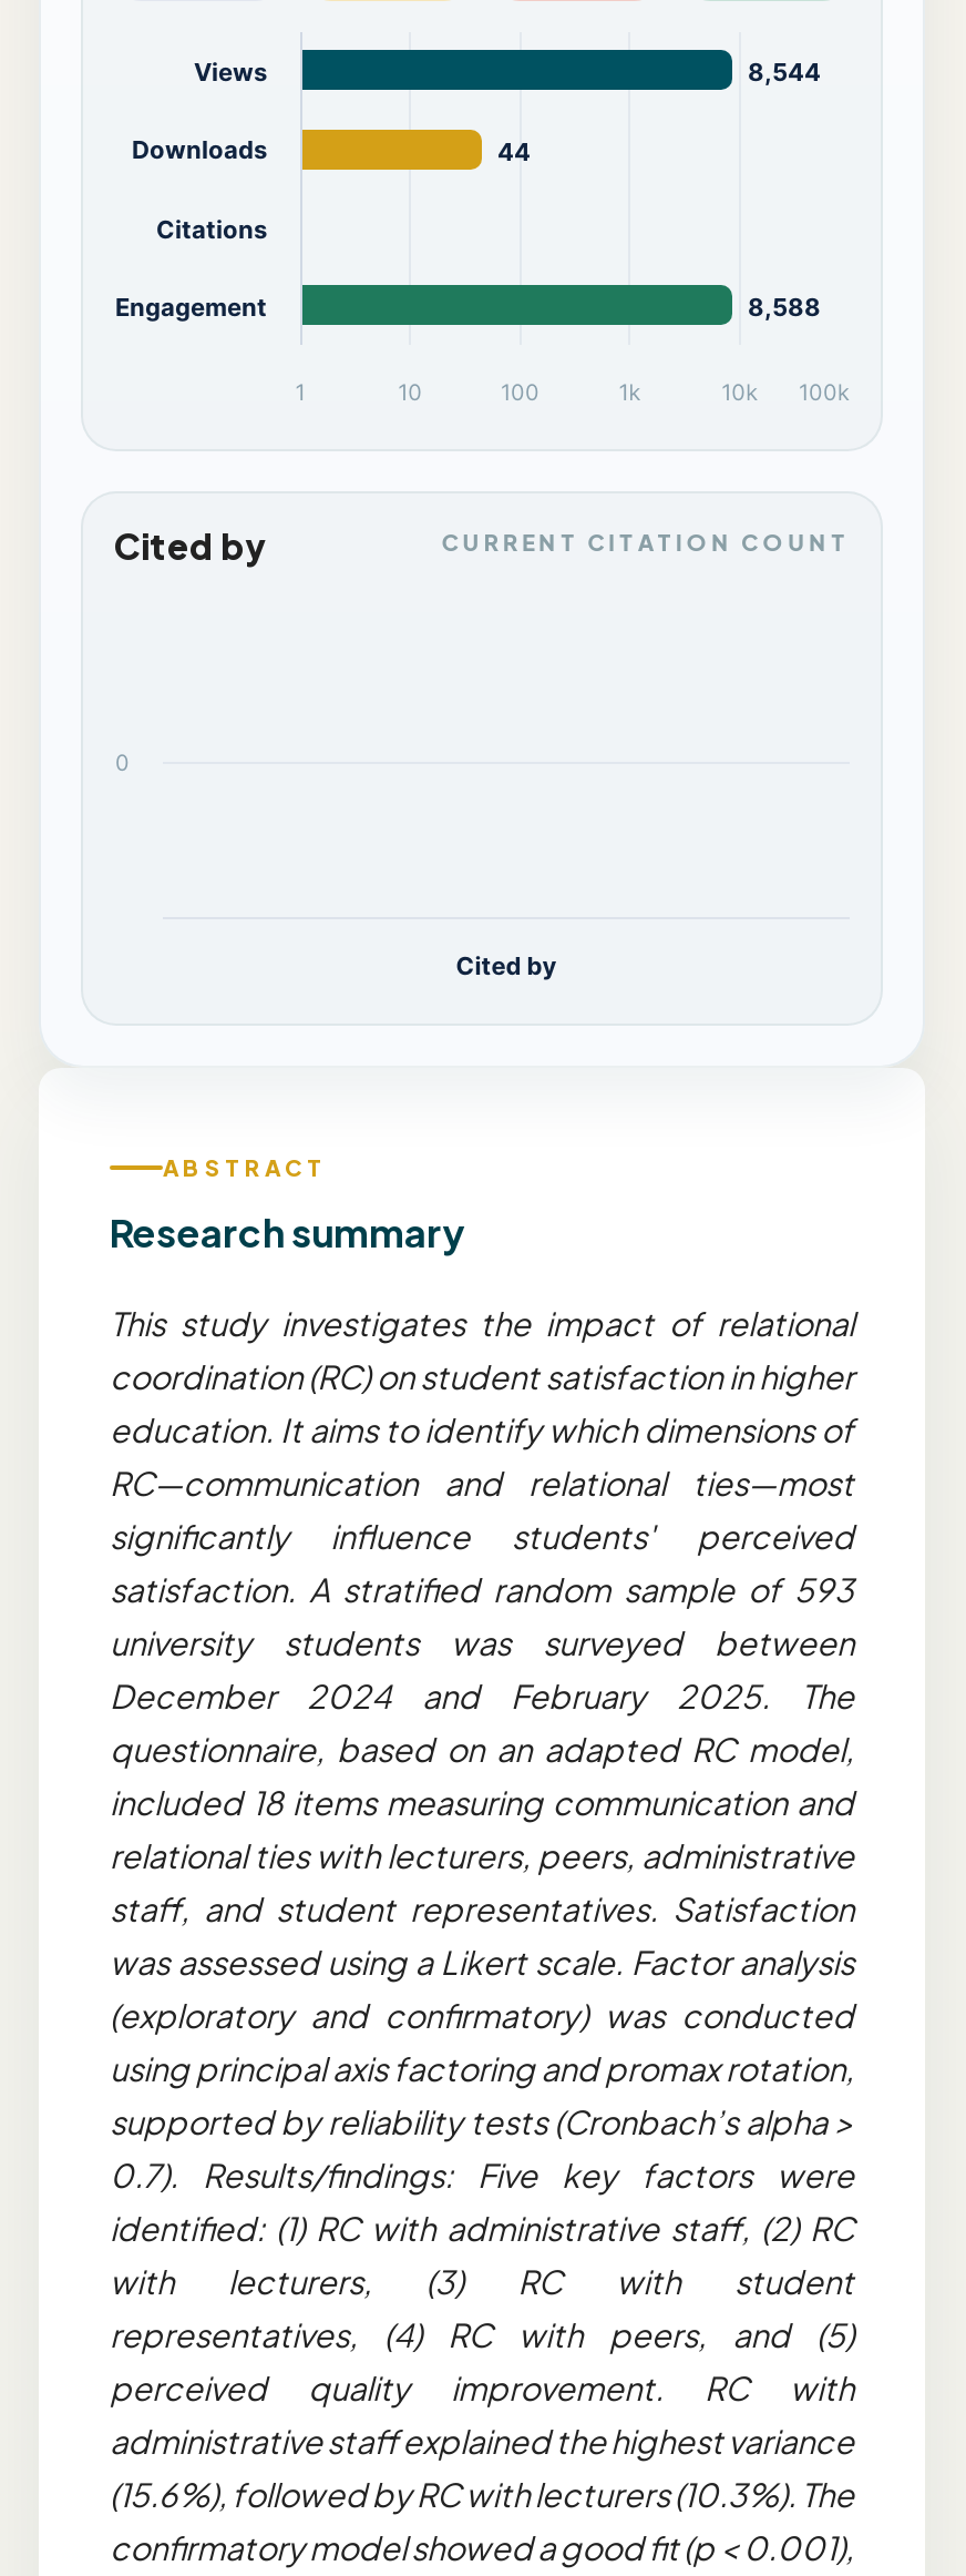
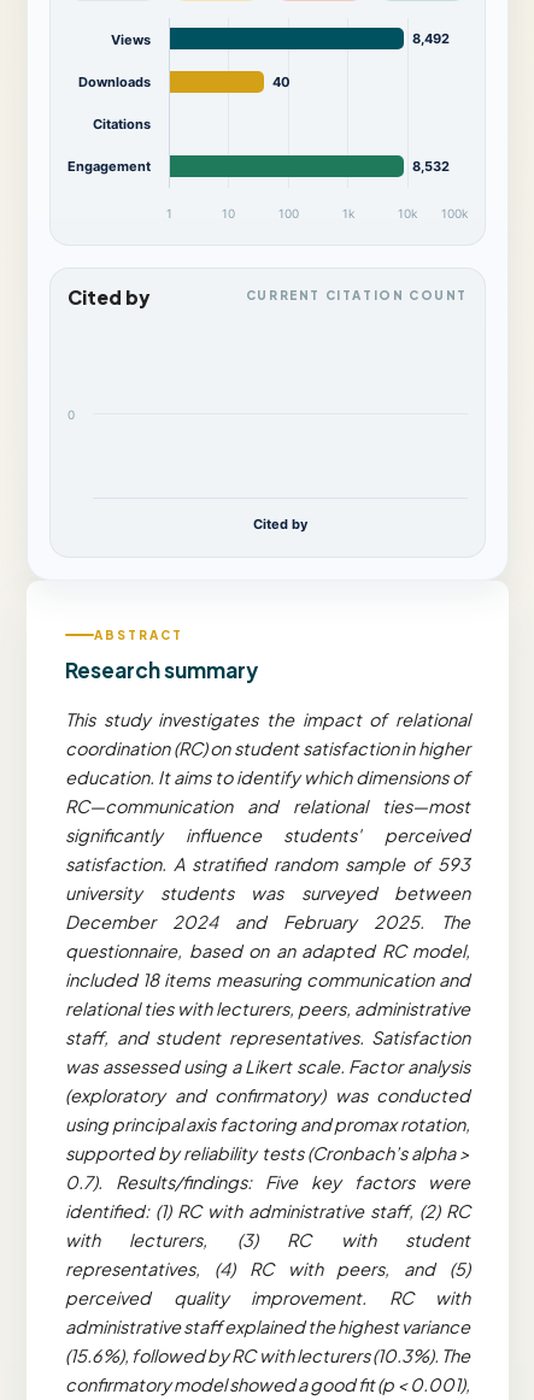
[748,58,821,86] 8,544 -> [412,30,450,47] 8,492
[497,138,531,166] 44 -> [272,73,291,90] 40
[748,293,821,322] 8,588 -> [412,158,450,175] 8,532

